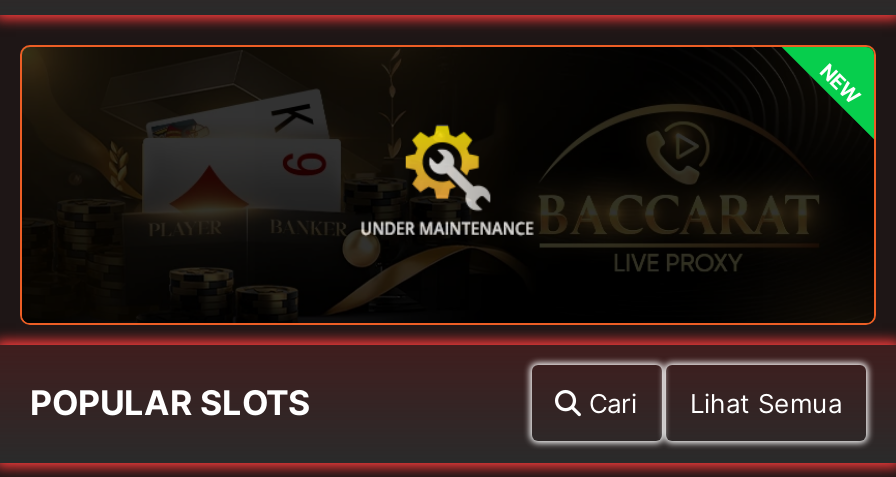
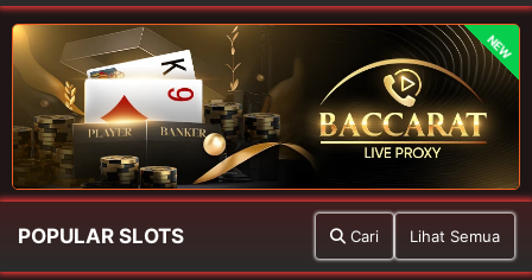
[20,45,872,323] [image] -> [12,24,517,189] [image]

